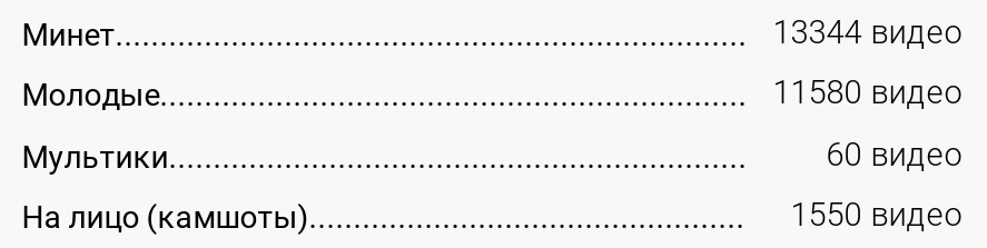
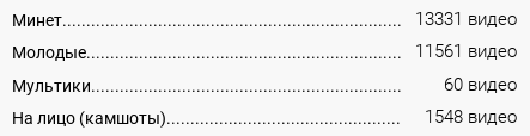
[773,13,962,51] 13344 видео -> [416,9,517,29] 13331 видео
[773,75,962,113] 11580 видео -> [416,42,517,62] 11561 видео
[791,198,962,235] 1550 видео -> [425,108,517,128] 1548 видео

